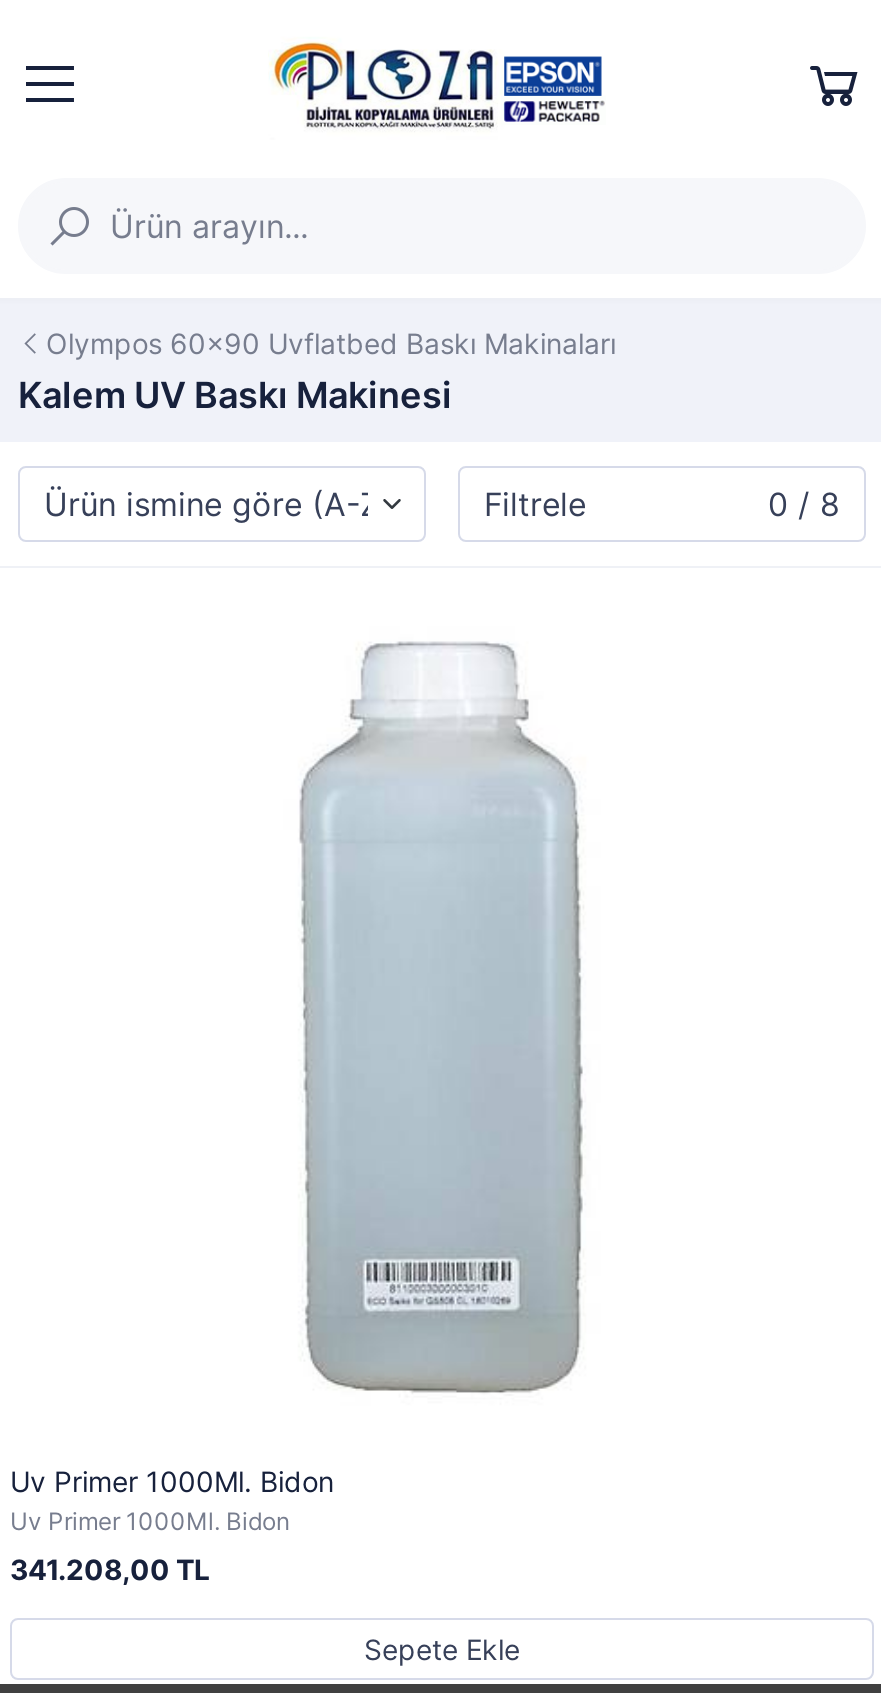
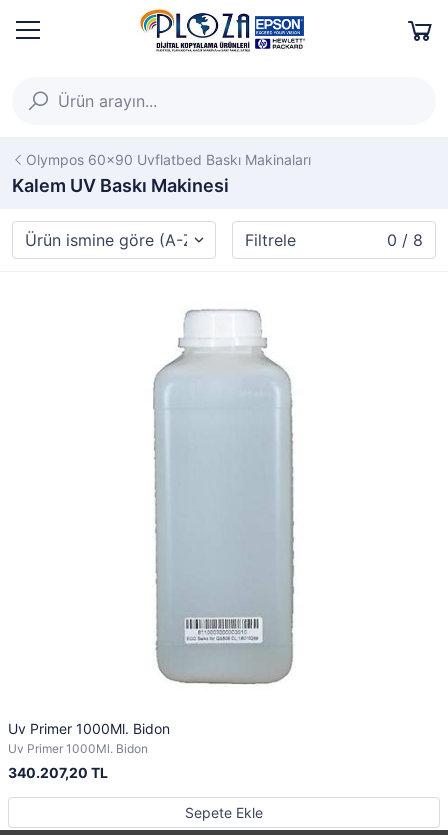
[10,1552,210,1586] 341.208,00 TL -> [8,764,108,781] 340.207,20 TL

